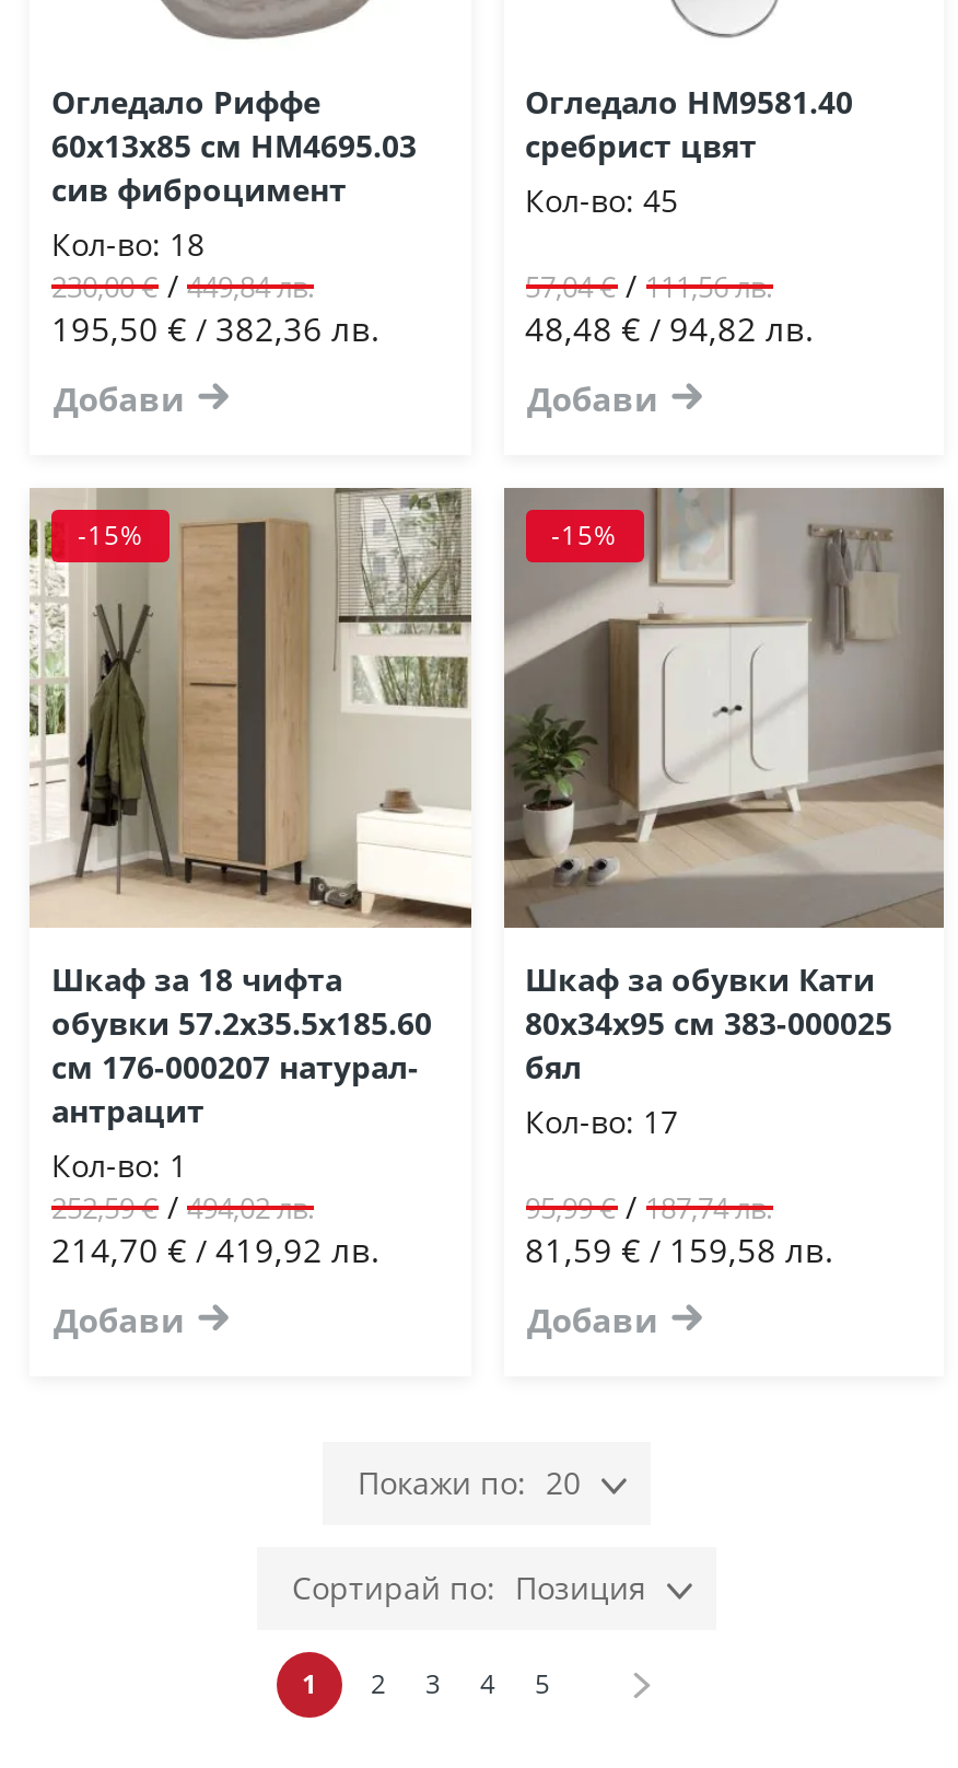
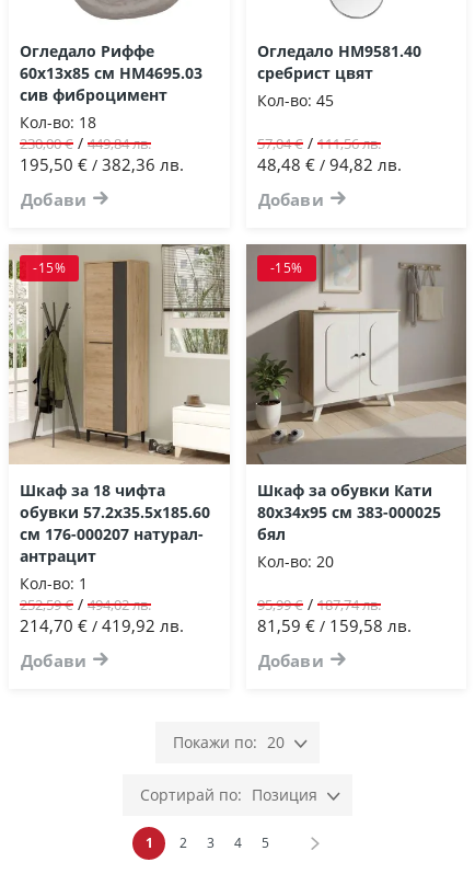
[525,1101,678,1142] Кол-во: 17 -> [257,551,333,572] Кол-во: 20

